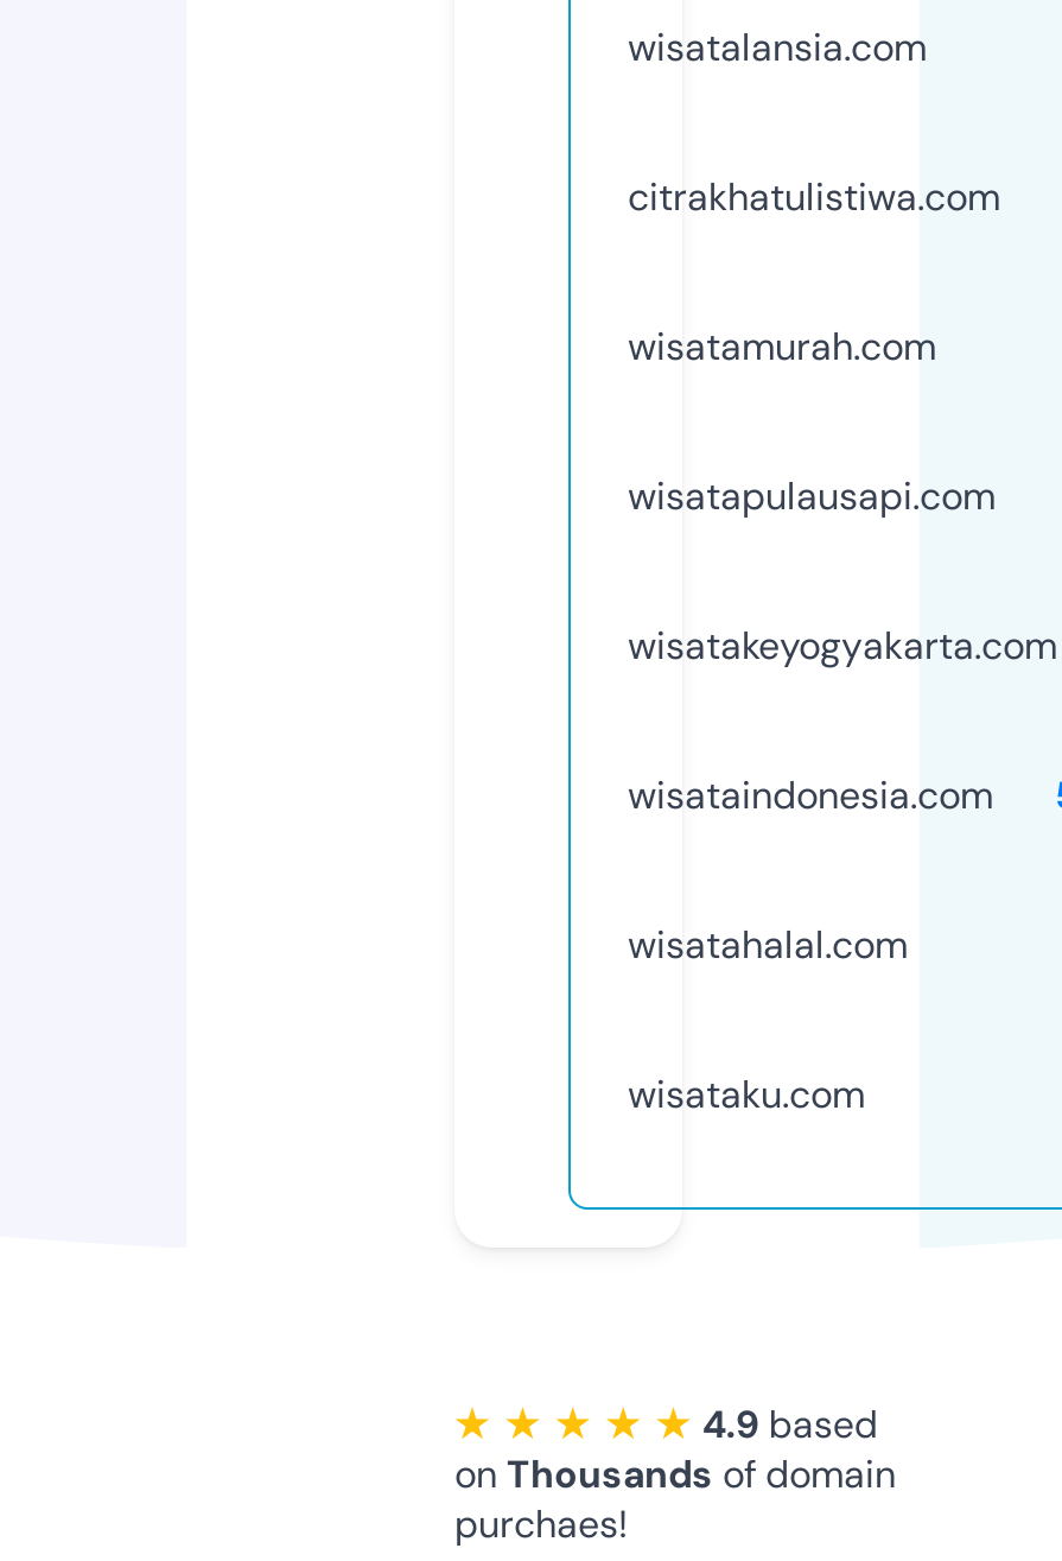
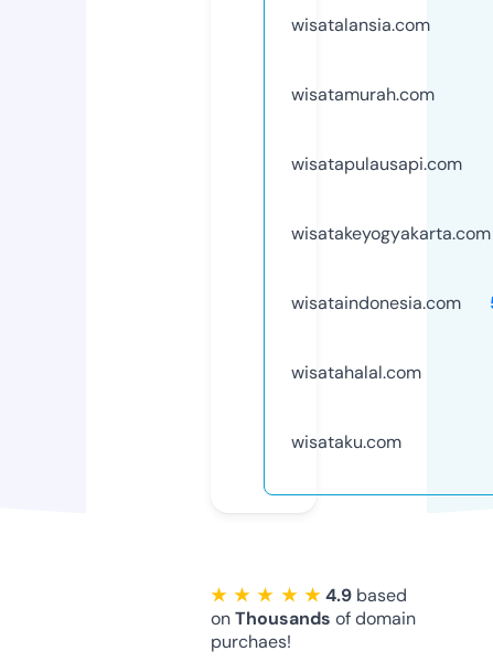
[628,172,1000,222] citrakhatulistiwa.com -> none

